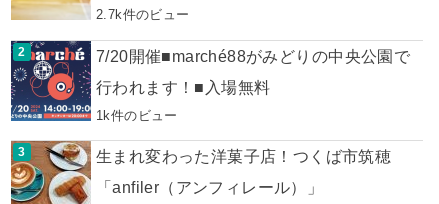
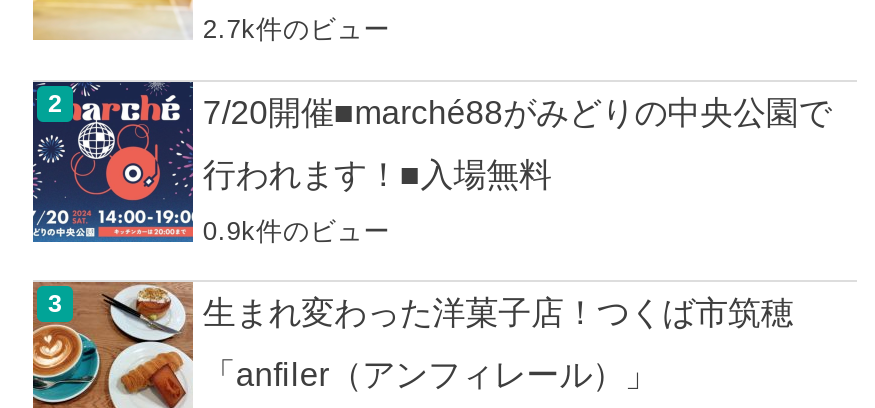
[96,108,178,123] 1k件のビュー -> [203,215,390,245] 0.9k件のビュー

